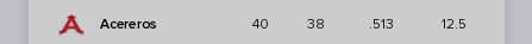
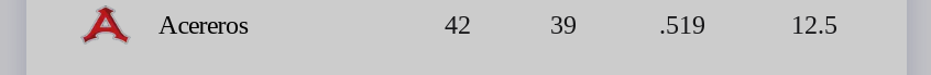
[252,15,268,33] 40 -> [445,10,471,40] 42
[307,15,325,33] 38 -> [550,10,577,40] 39
[368,15,393,33] .513 -> [659,10,705,40] .519

